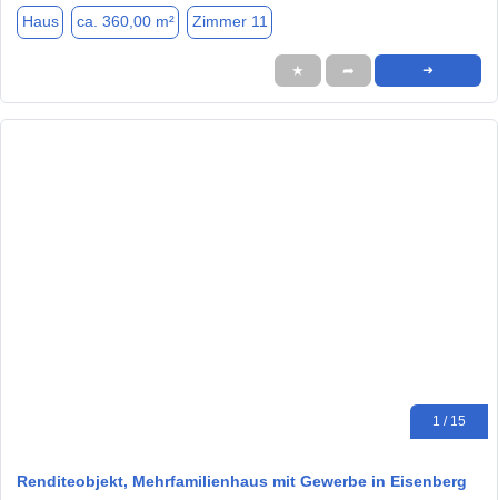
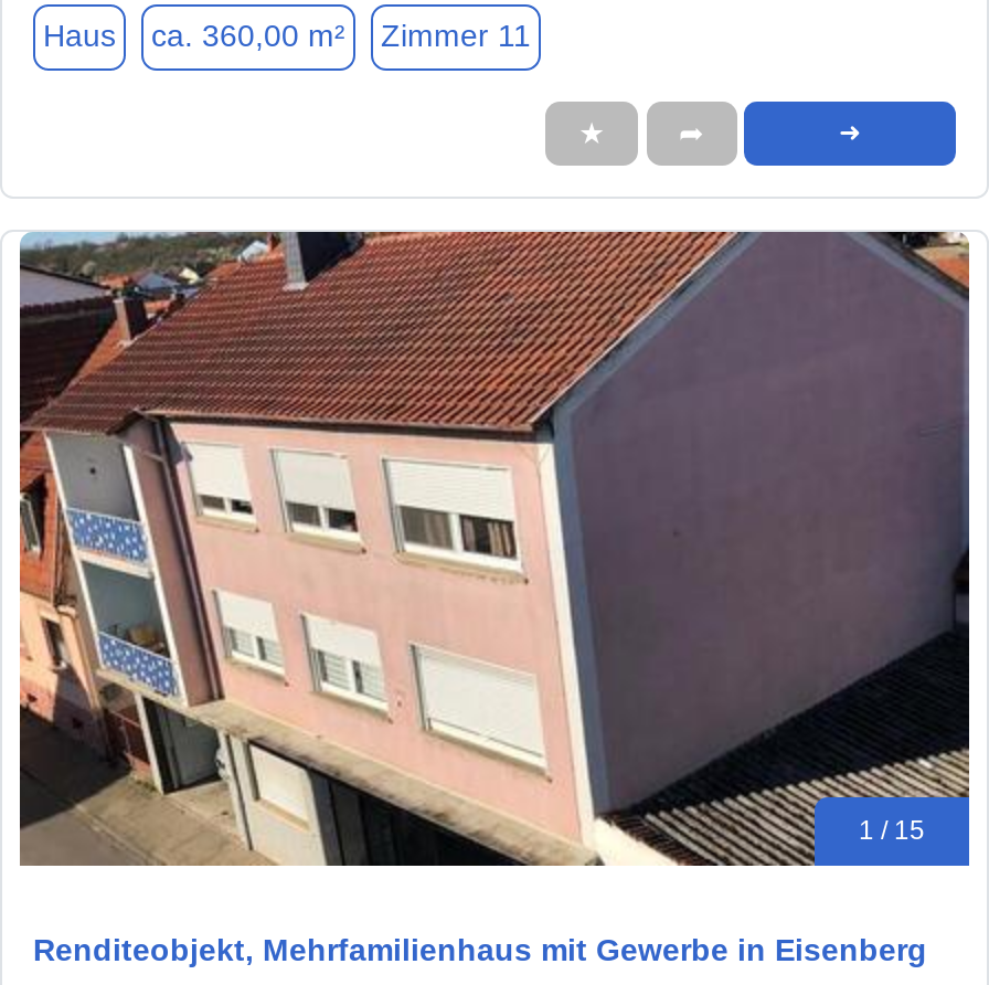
none -> [18,230,971,868] [image]

